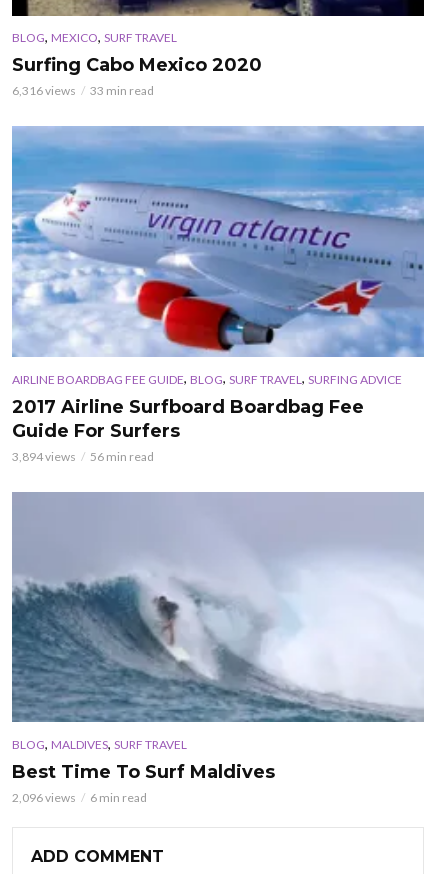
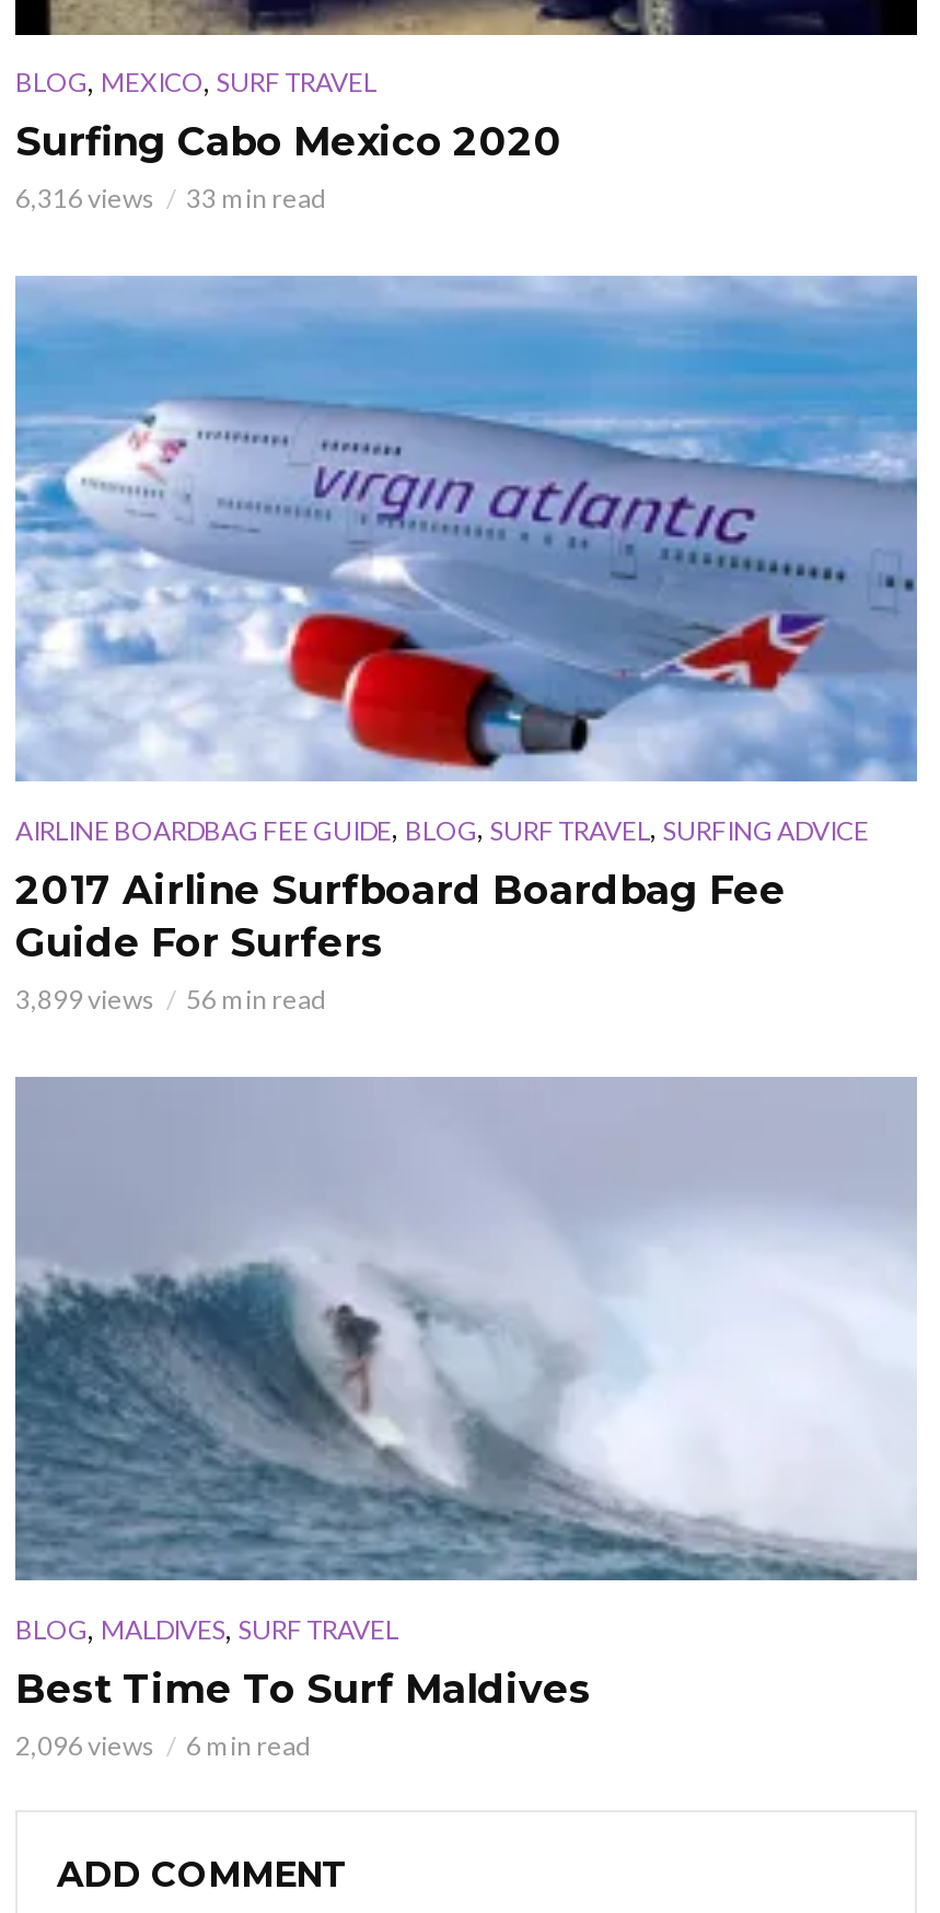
[12,449,154,464] 3,894 views 56 min read -> [15,982,326,1015] 3,899 views 56 min read

